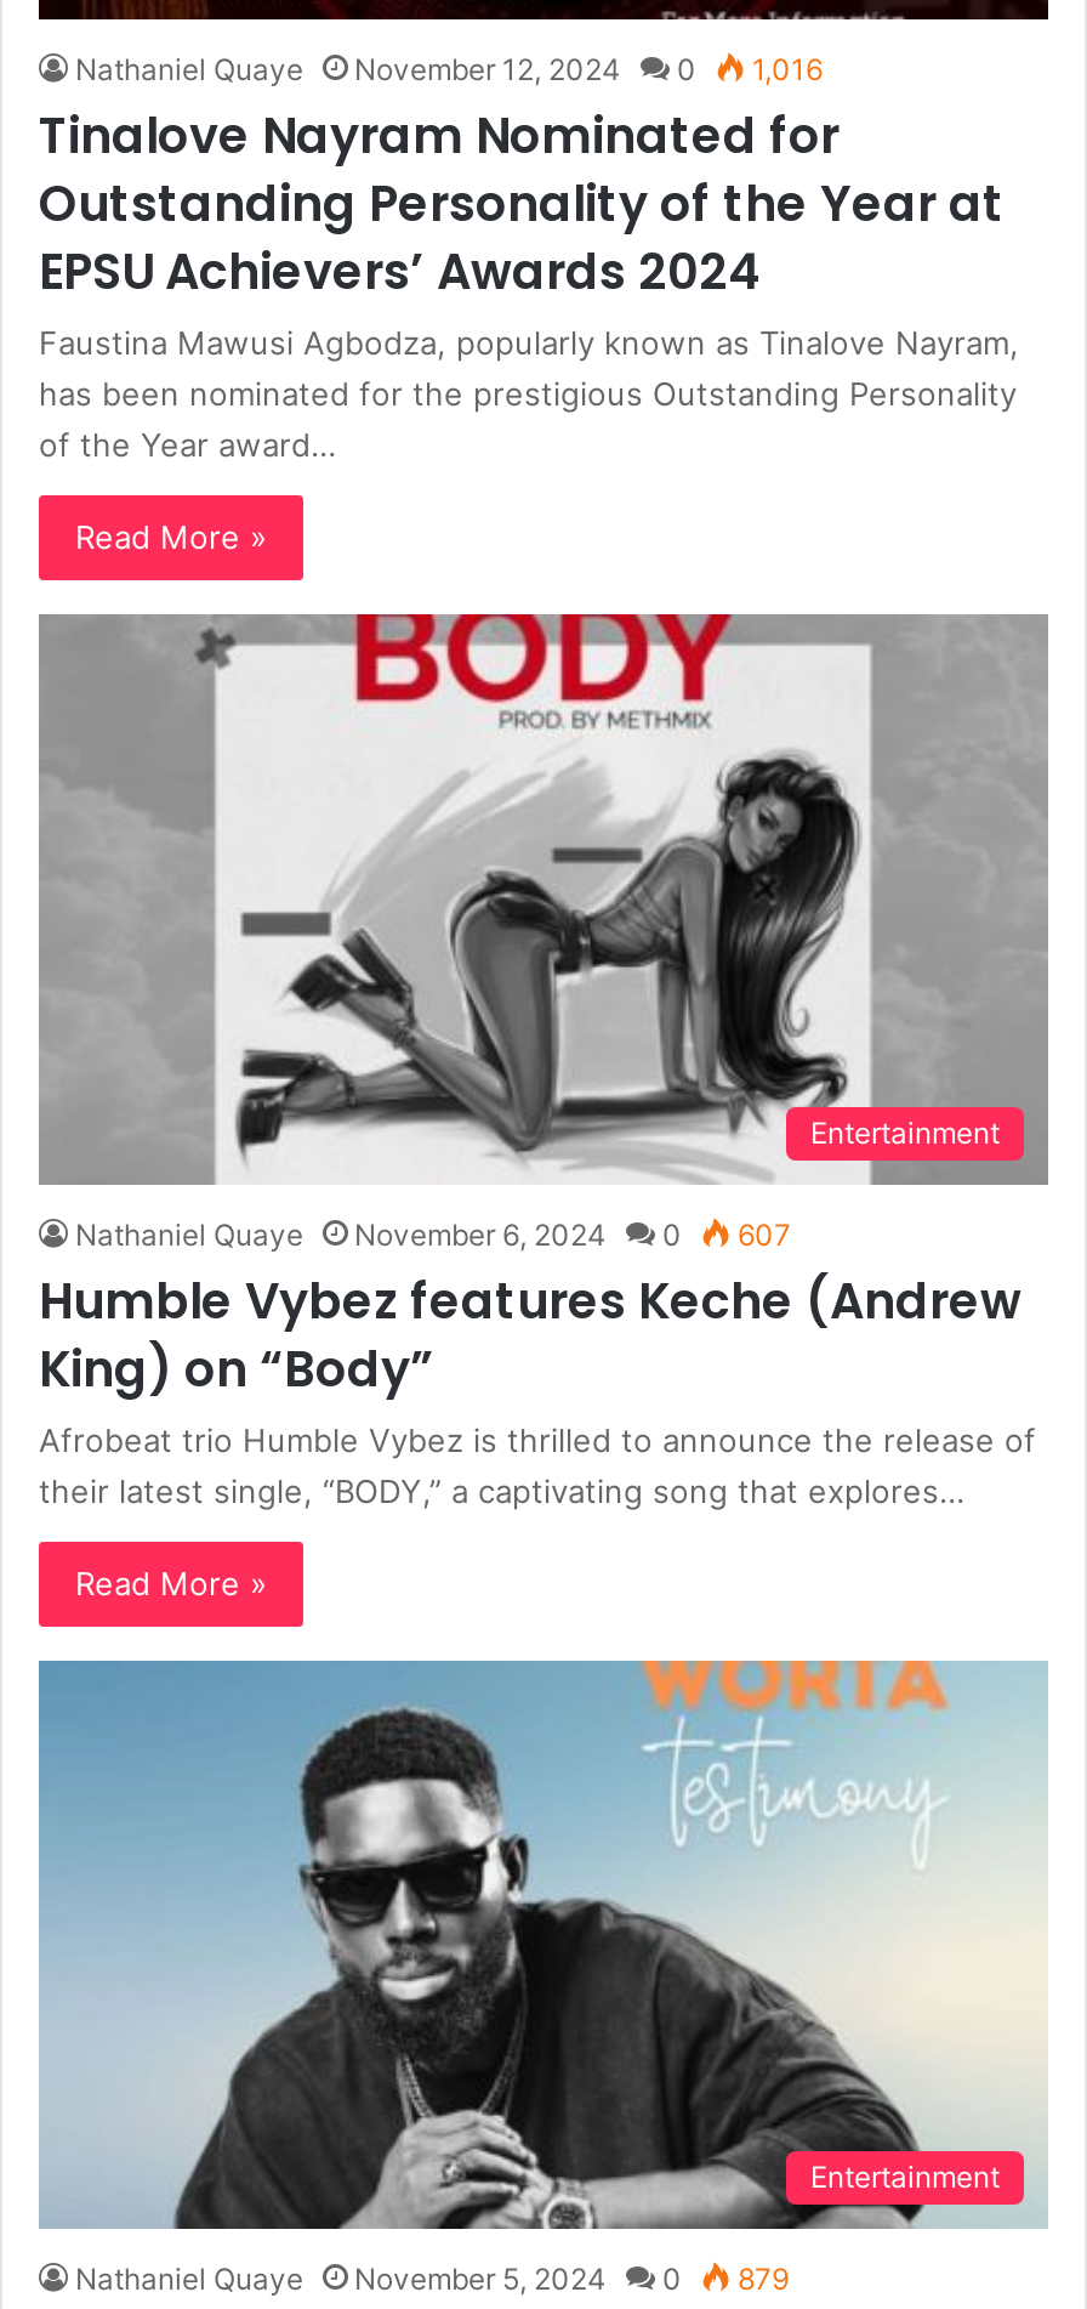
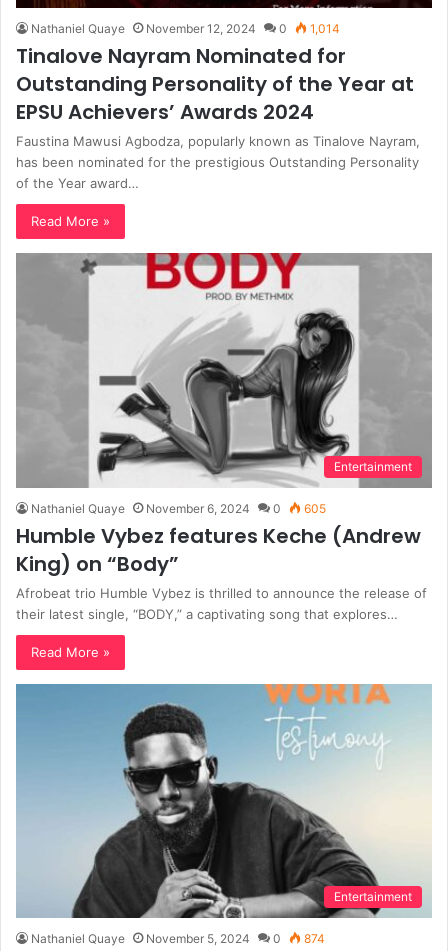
[75,51,823,87] Nathaniel Quaye November 12, 2024 0 1,016 -> [31,21,340,36] Nathaniel Quaye November 12, 2024 0 1,014
[75,1215,791,1252] Nathaniel Quaye November 6, 2024 0 607 -> [31,501,326,516] Nathaniel Quaye November 6, 2024 0 605
[75,2261,789,2298] Nathaniel Quaye November 5, 2024 0 879 -> [31,931,325,946] Nathaniel Quaye November 5, 2024 0 874

